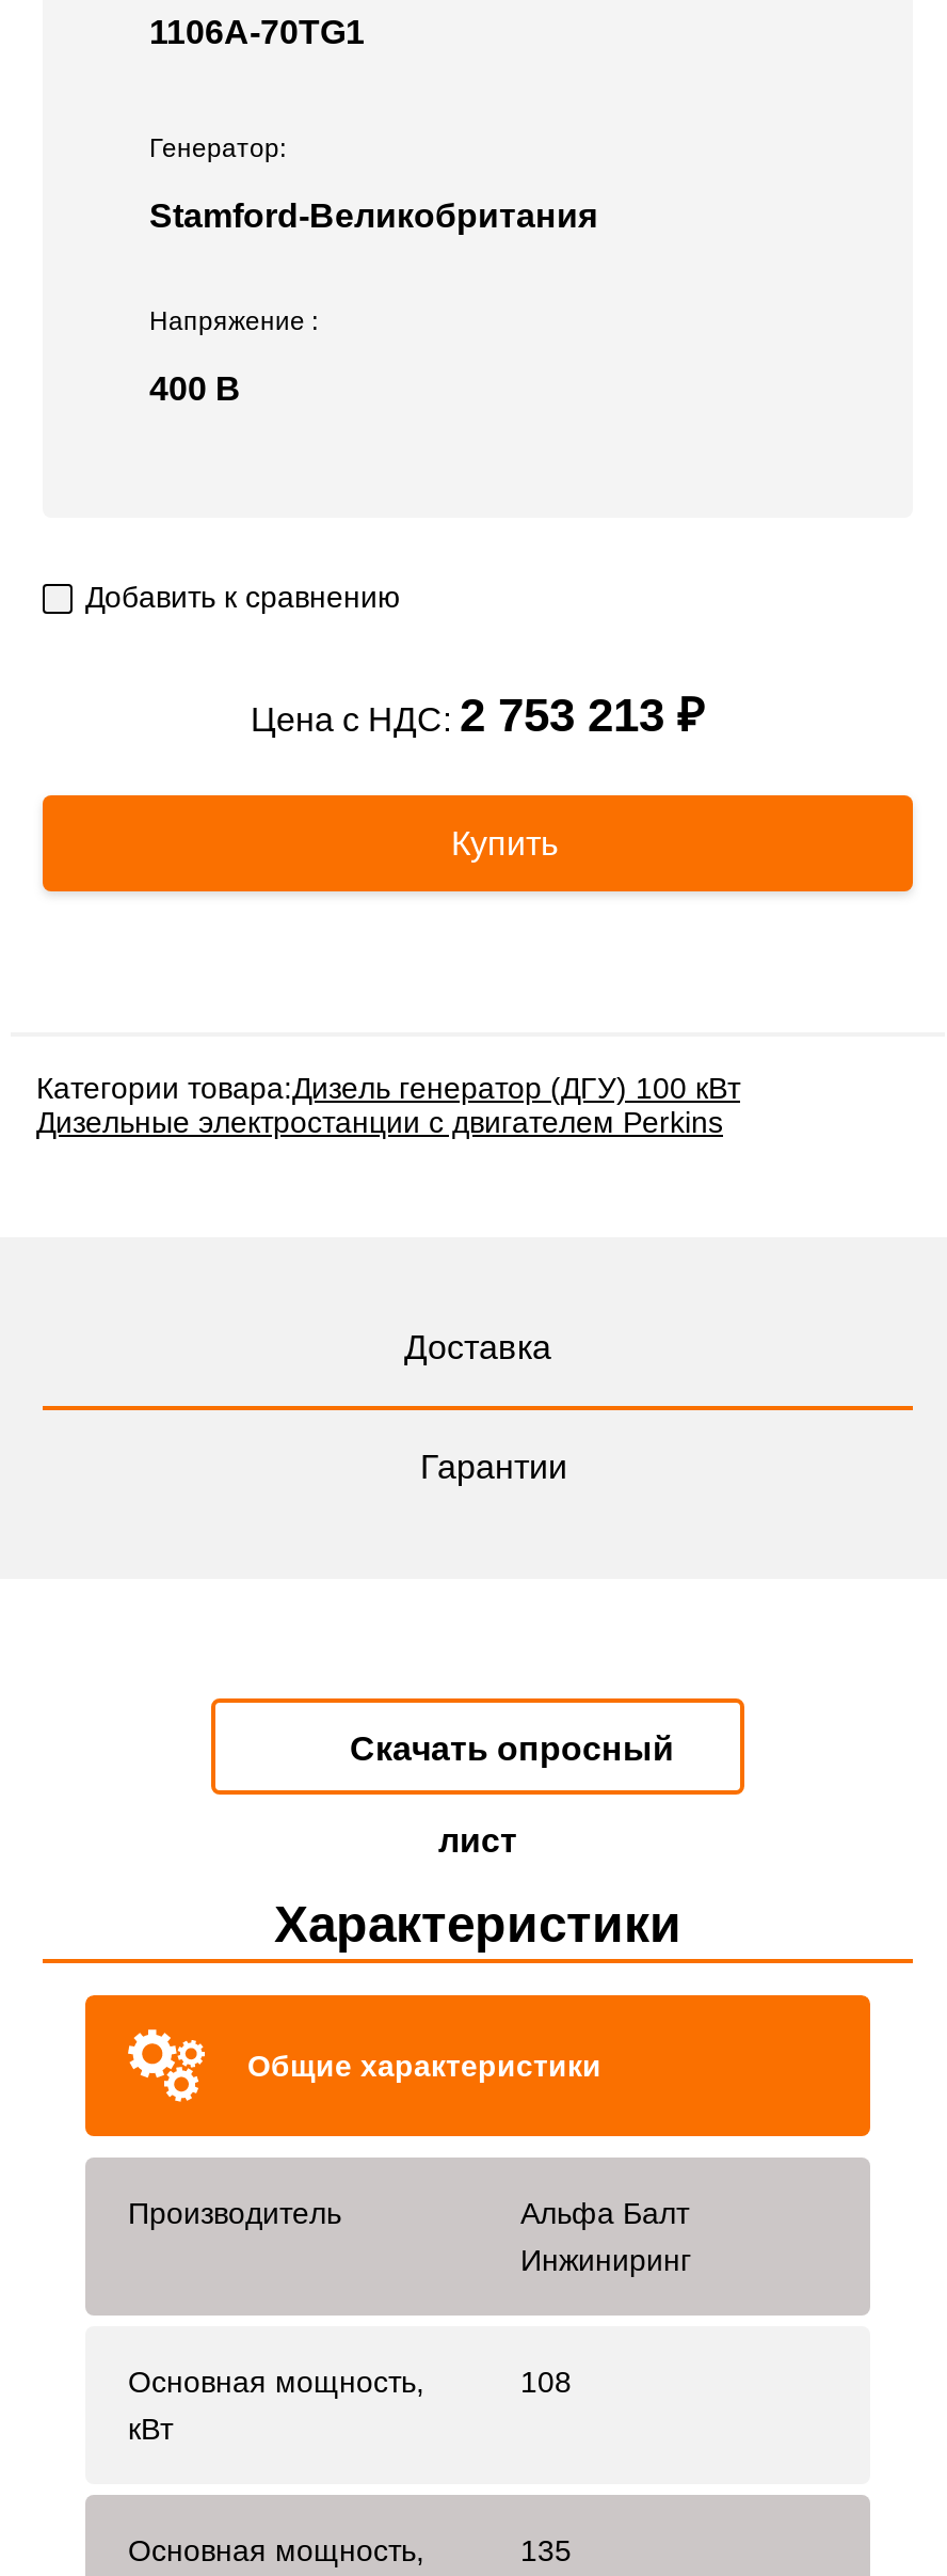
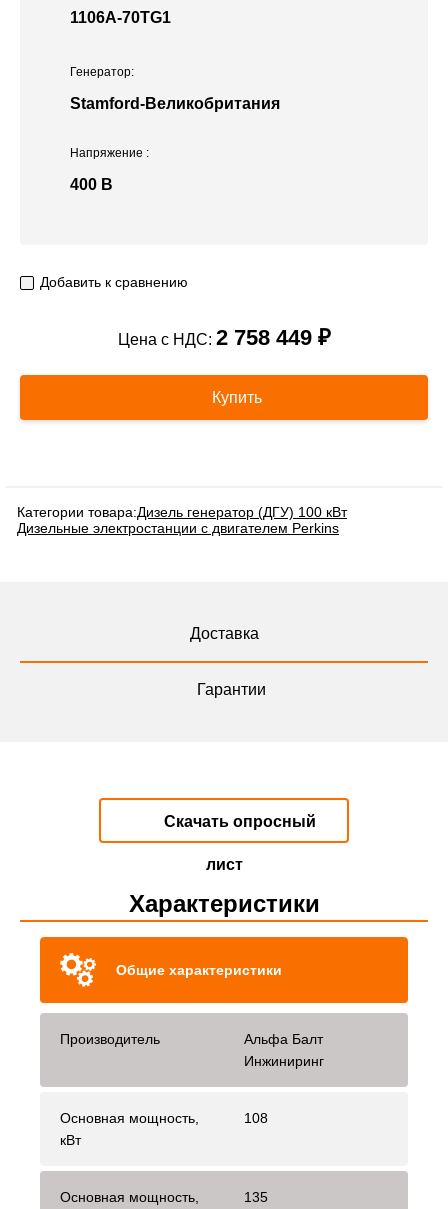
[251,689,705,743] Цена с НДС: 2 753 213 ₽ -> [117,325,330,350] Цена с НДС: 2 758 449 ₽

